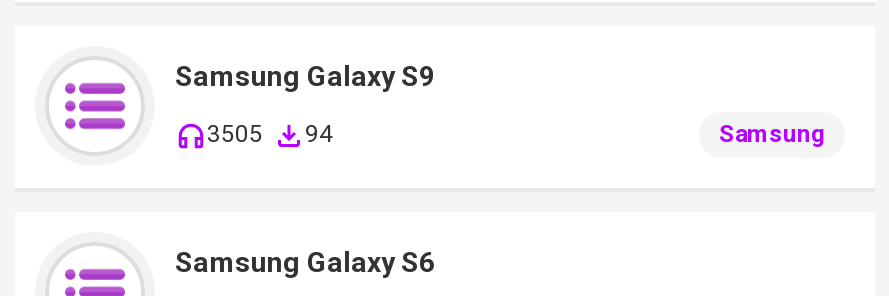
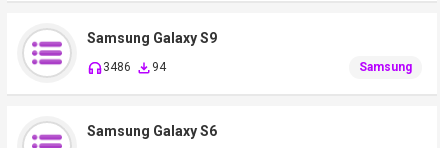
[207,120,333,148] 3505 94 -> [103,60,166,74] 3486 94

